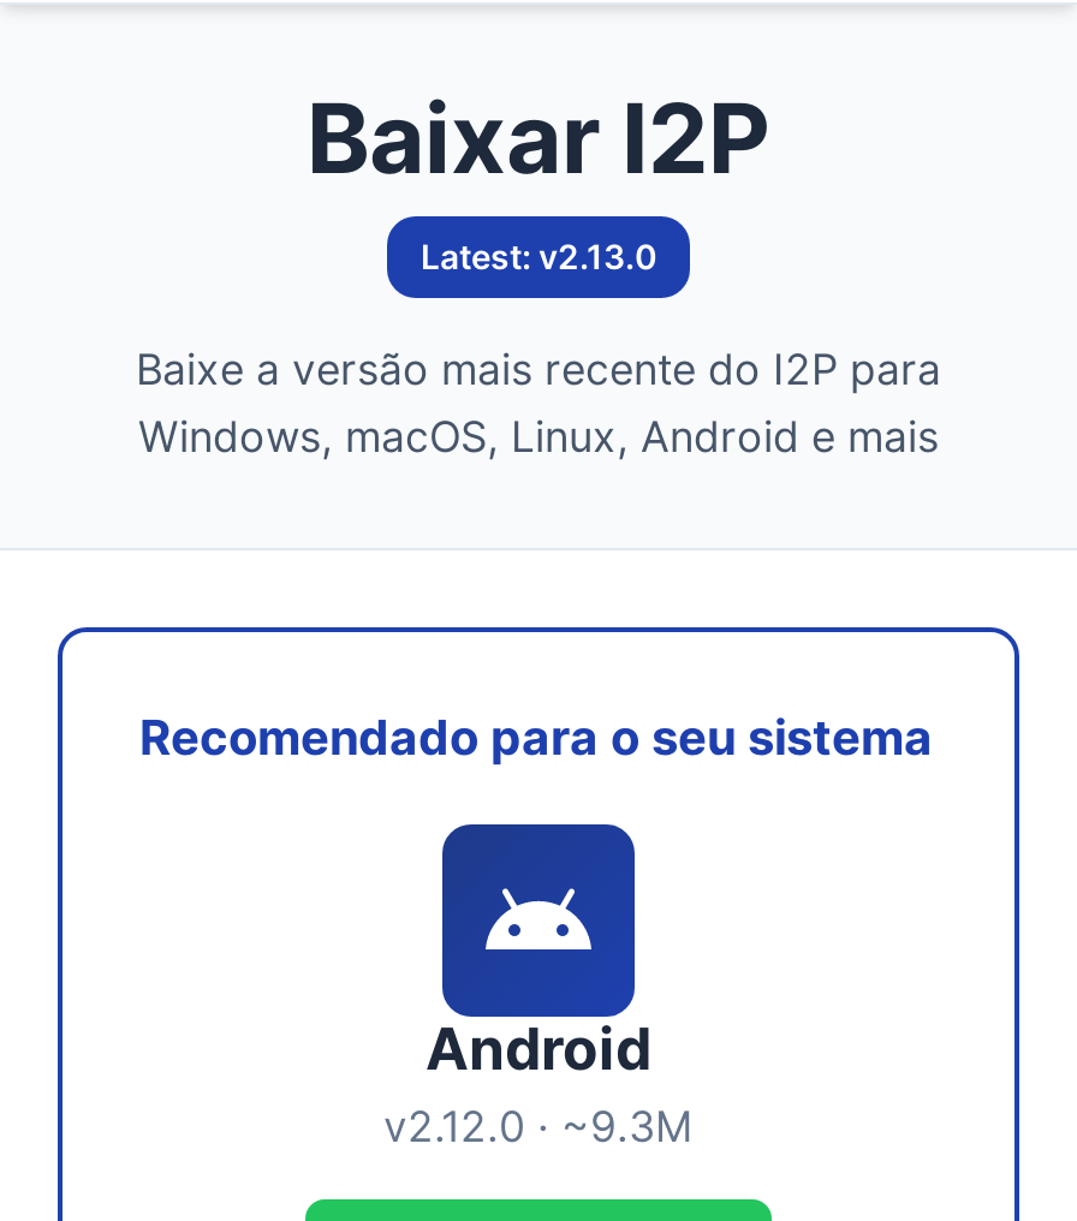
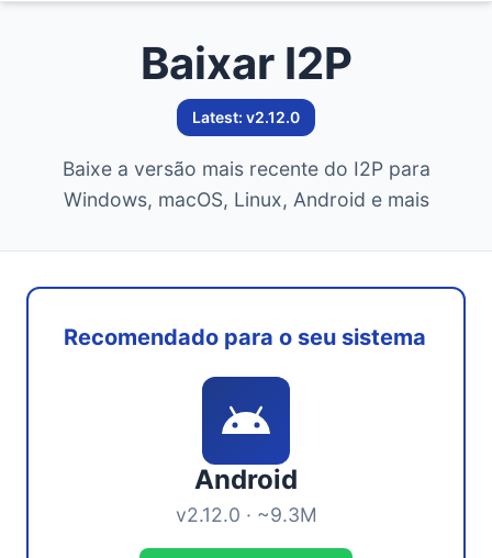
[421,236,656,276] Latest: v2.13.0 -> [192,108,300,126] Latest: v2.12.0

